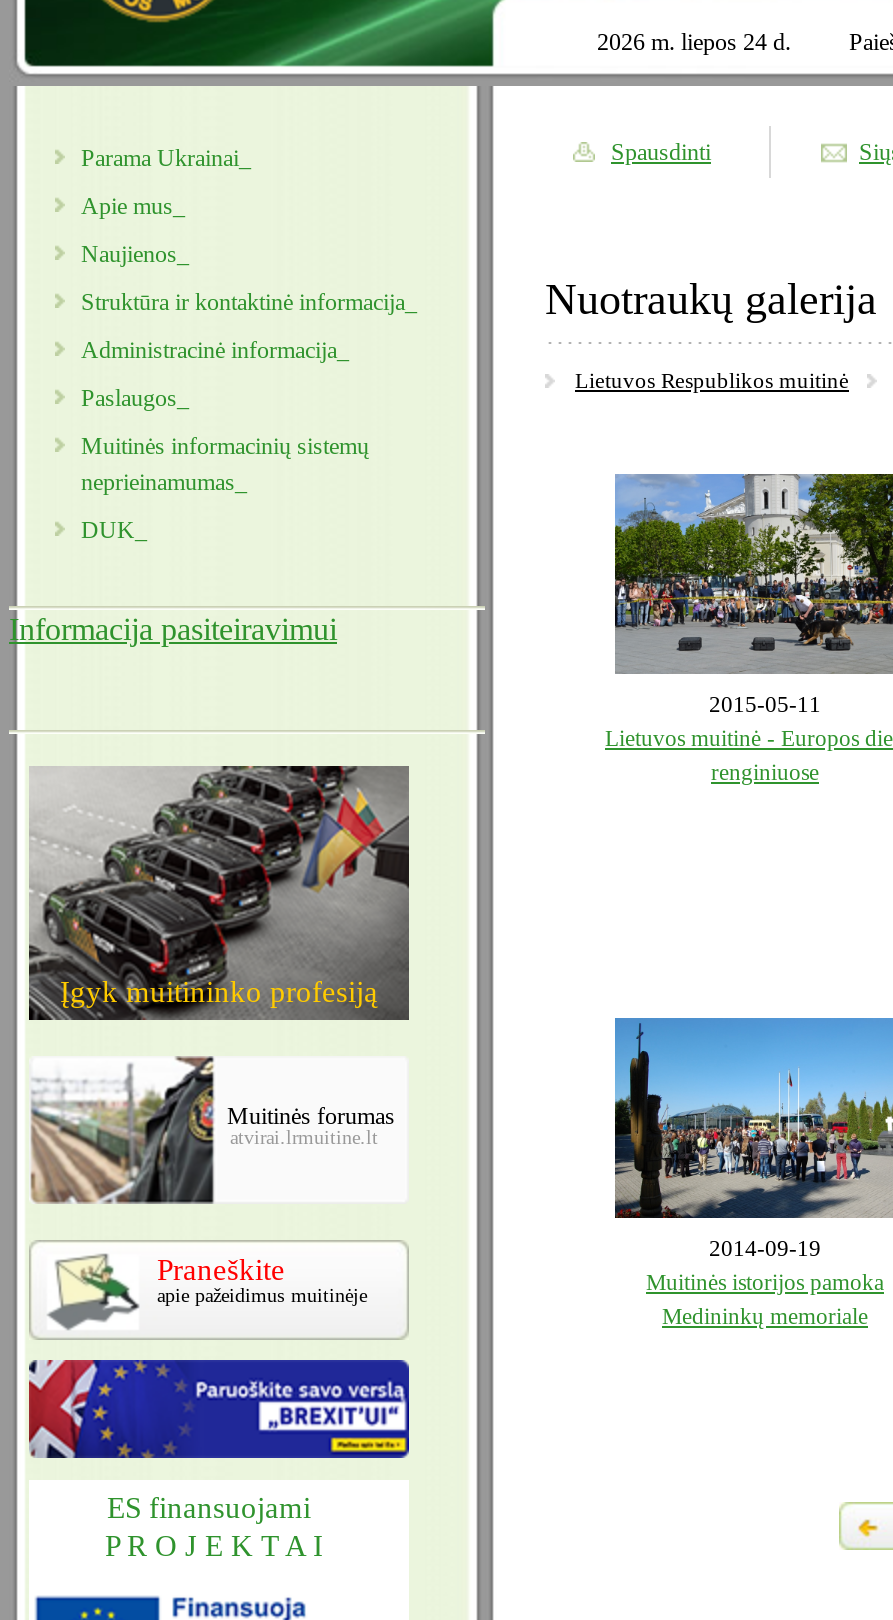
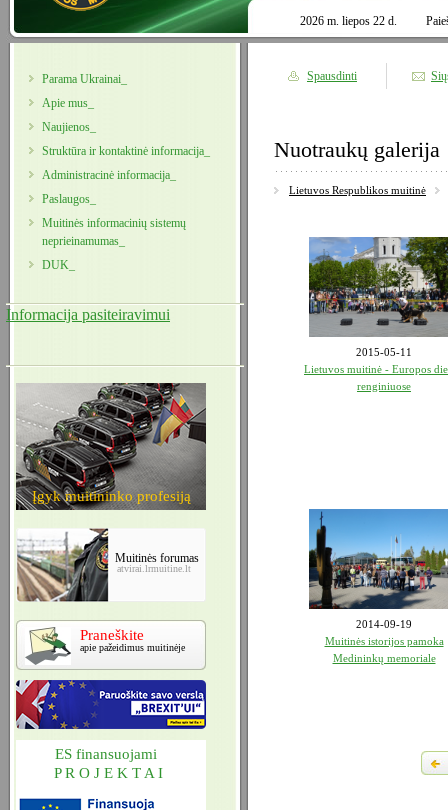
[597,28,791,56] 2026 m. liepos 24 d. -> [300,14,397,28] 2026 m. liepos 22 d.

